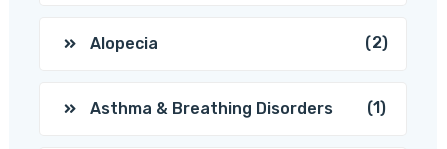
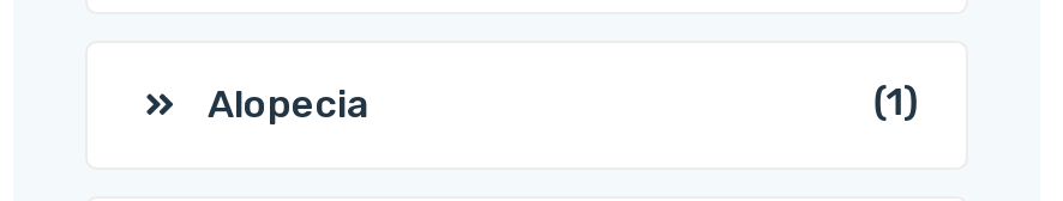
[90,33,389,118] (2) | Asthma & Breathing Disorders -> none

